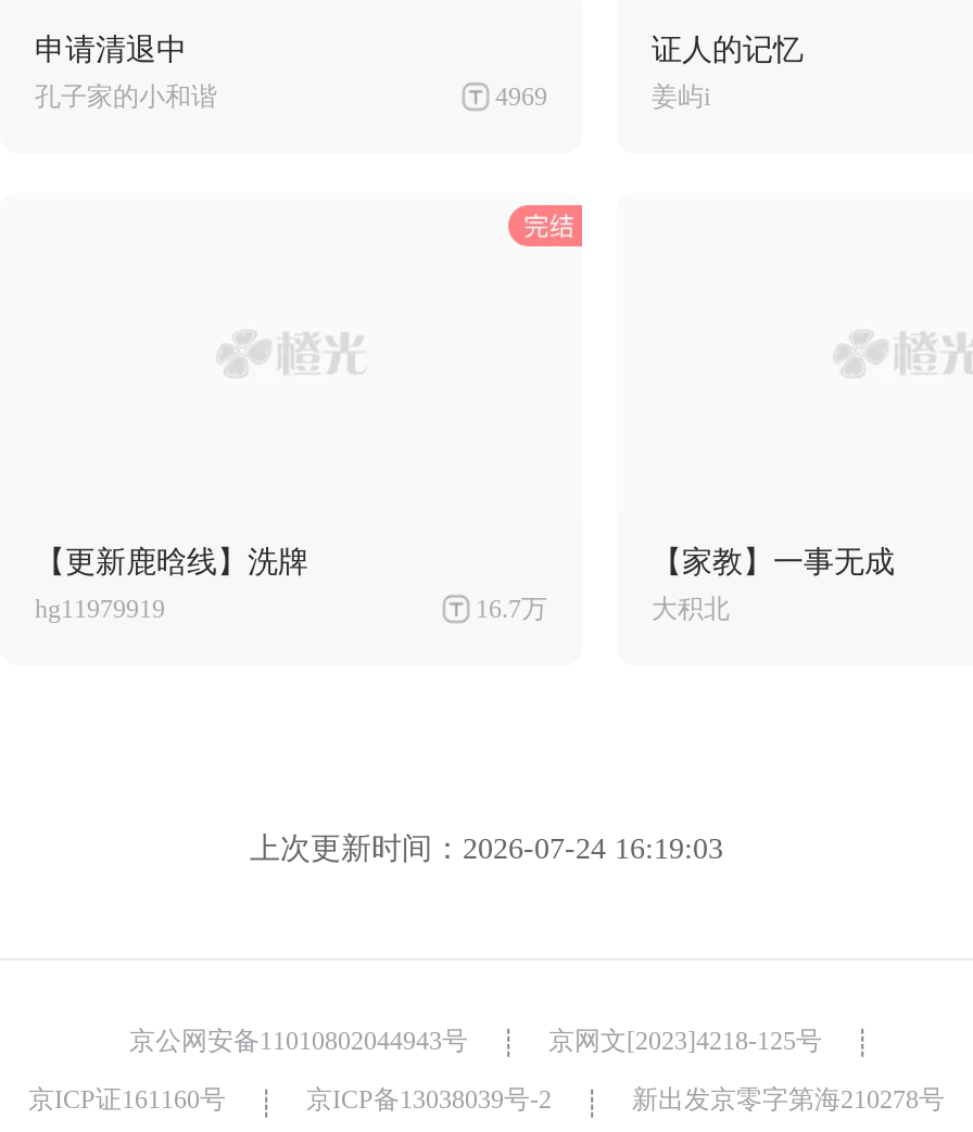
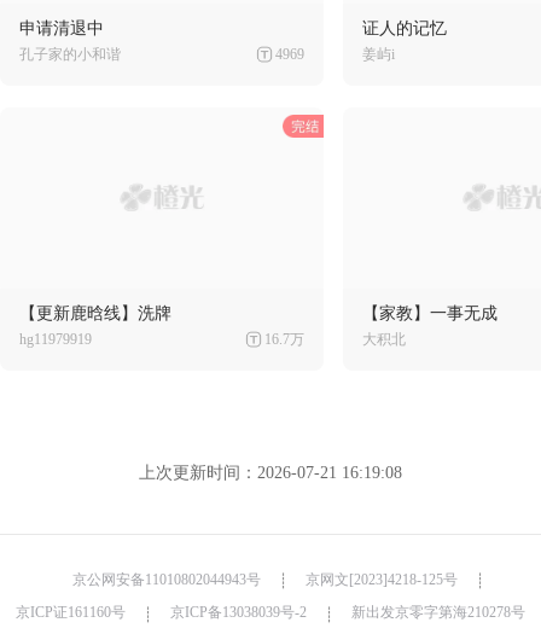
[250,832,723,865] 上次更新时间：2026-07-24 16:19:03 -> [139,464,402,482] 上次更新时间：2026-07-21 16:19:08

